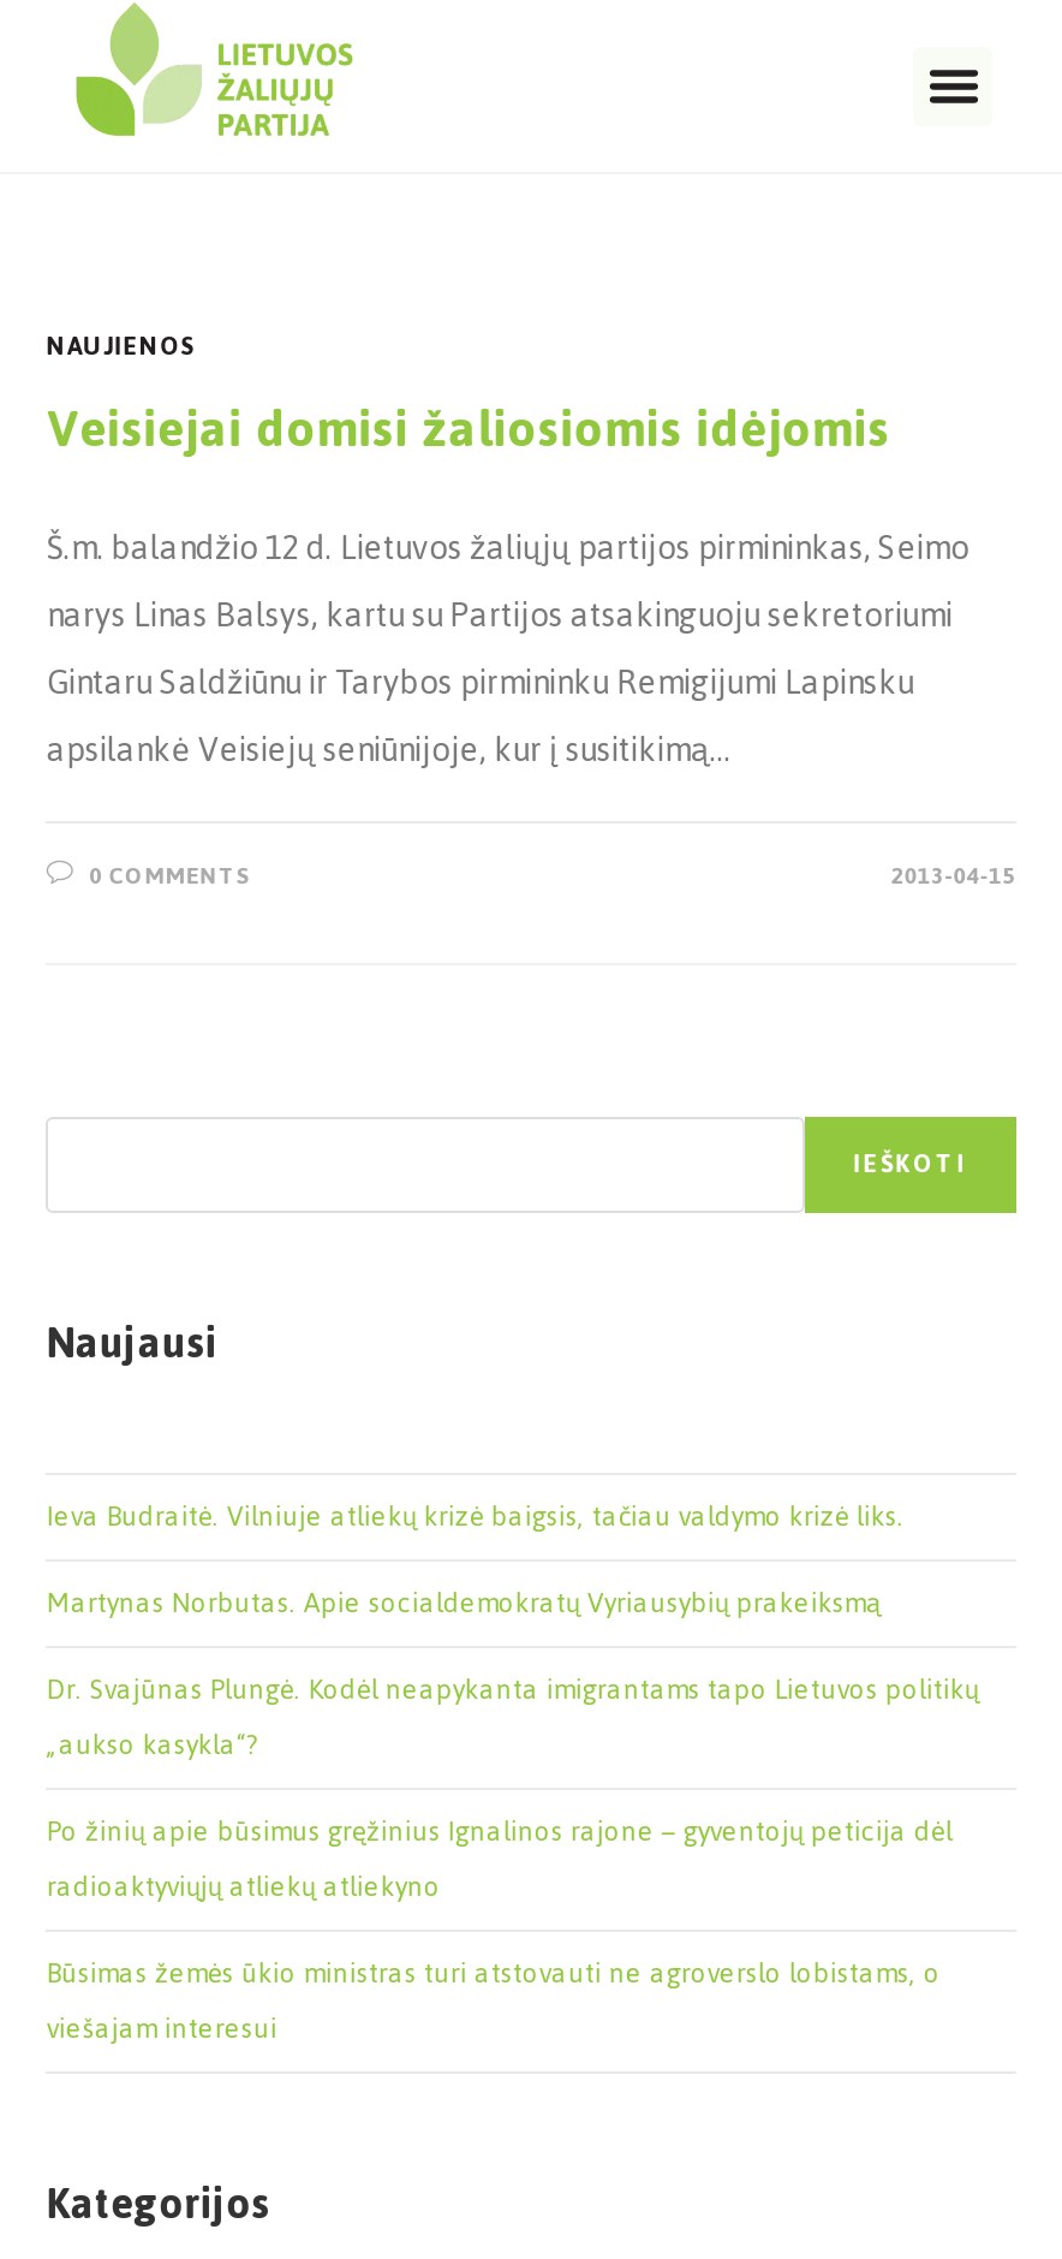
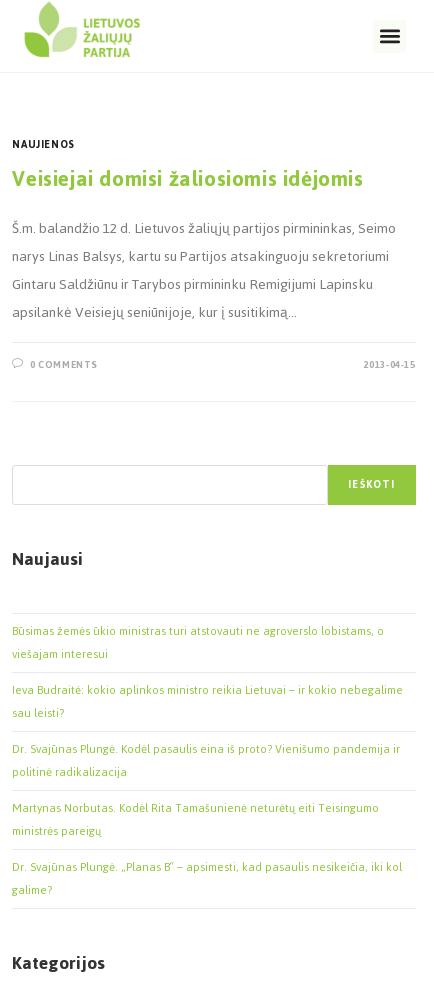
[47,1490,979,1913] Ieva Budraitė. Vilniuje atliekų krizė baigsis, tačiau valdymo krizė liks. | Martynas Norbutas. Apie socialdemokratų Vyriausybių prakeiksmą | Dr. Svajūnas Plungė. Kodėl neapykanta imigrantams tapo Lietuvos politikų | „aukso kasykla“? | Po žinių apie būsimus gręžinius Ignalinos rajone – gyventojų peticija dėl | radioaktyviųjų atliekų atliekyno -> none
moved [47,1946,940,2055] -> [12,620,384,665]: Būsimas žemės ūkio ministras turi atstovauti ne agroverslo lobistams, o | viešajam interesui
none -> [12,679,403,901] Ieva Budraitė: kokio aplinkos ministro reikia Lietuvai – ir kokio nebegalime | sau leisti? | Dr. Svajūnas Plungė. Kodėl pasaulis eina iš proto? Vienišumo pandemija ir | politinė radikalizacija | Martynas Norbutas. Kodėl Rita Tamašunienė neturėtų eiti Teisingumo | ministrės pareigų | Dr. Svajūnas Plungė. „Planas B“ – apsimesti, kad pasaulis nesikeičia, iki kol | galime?

